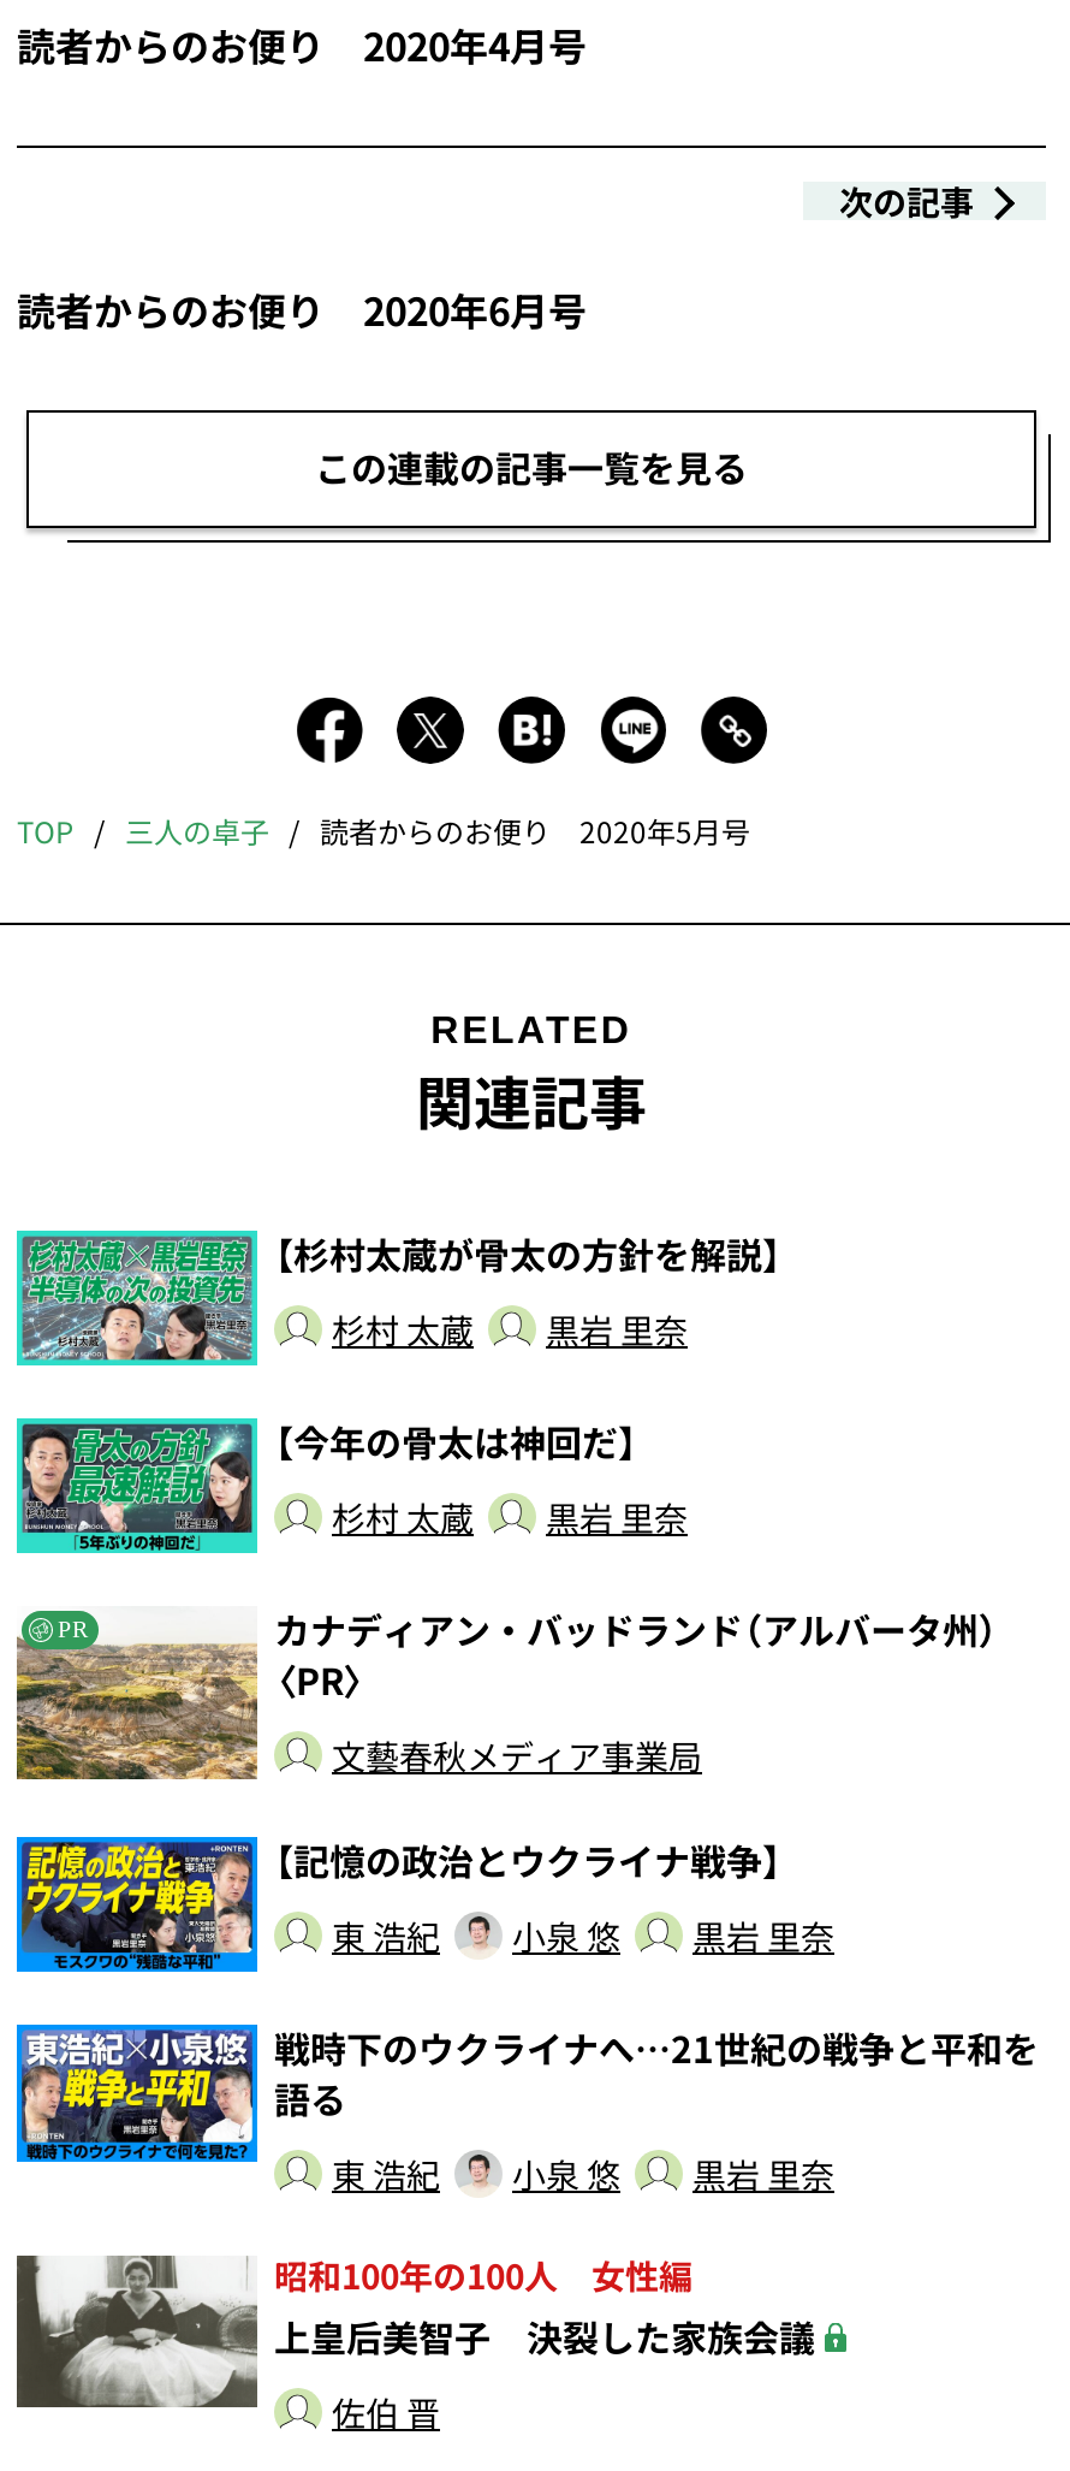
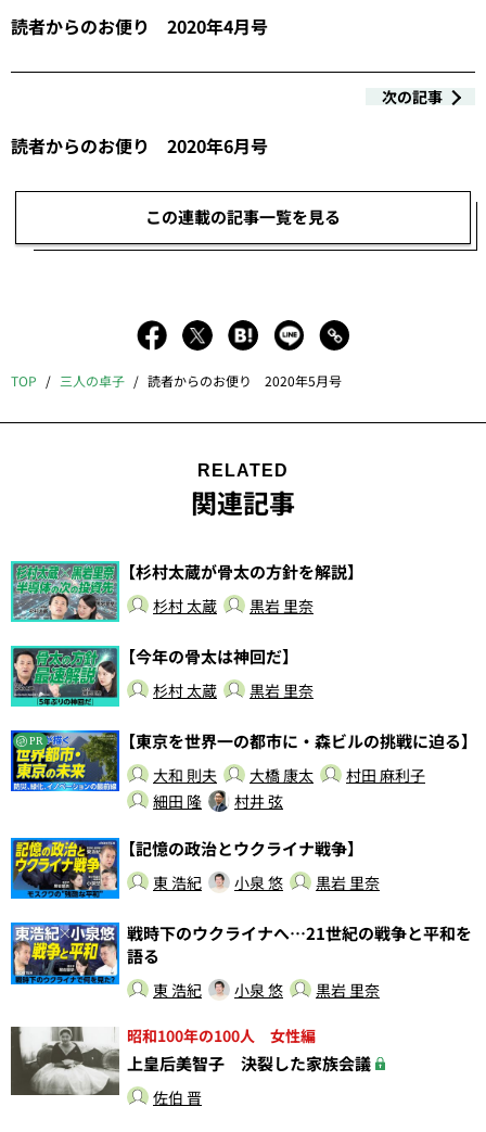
[14,1604,998,1782] [image] | カナディアン・バッドランド（アルバータ州） | 〈PR〉 -> [10,729,470,809] [image] | 【東京を世界一の都市に・森ビルの挑戦に迫る】
[332,1732,702,1780] 文藝春秋メディア事業局 -> [153,764,425,812] 大和 則夫 | 大橋 康太 | 村田 麻利子 | 細田 隆 | 村井 弦

